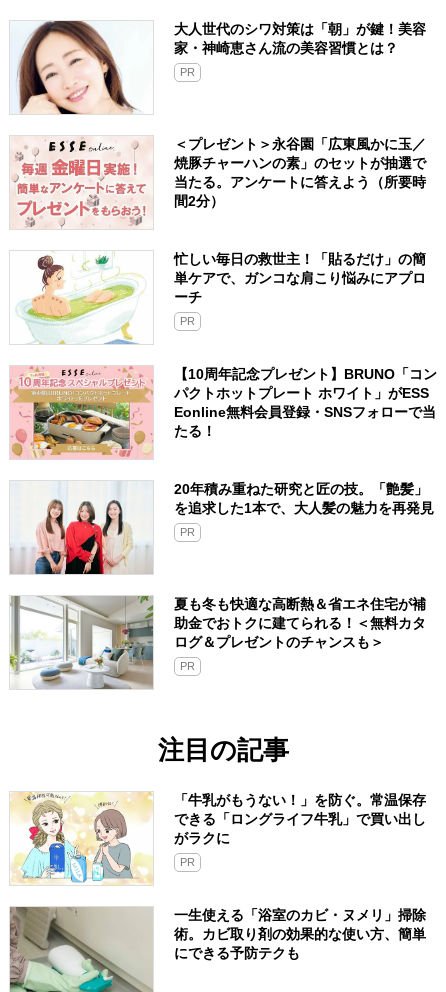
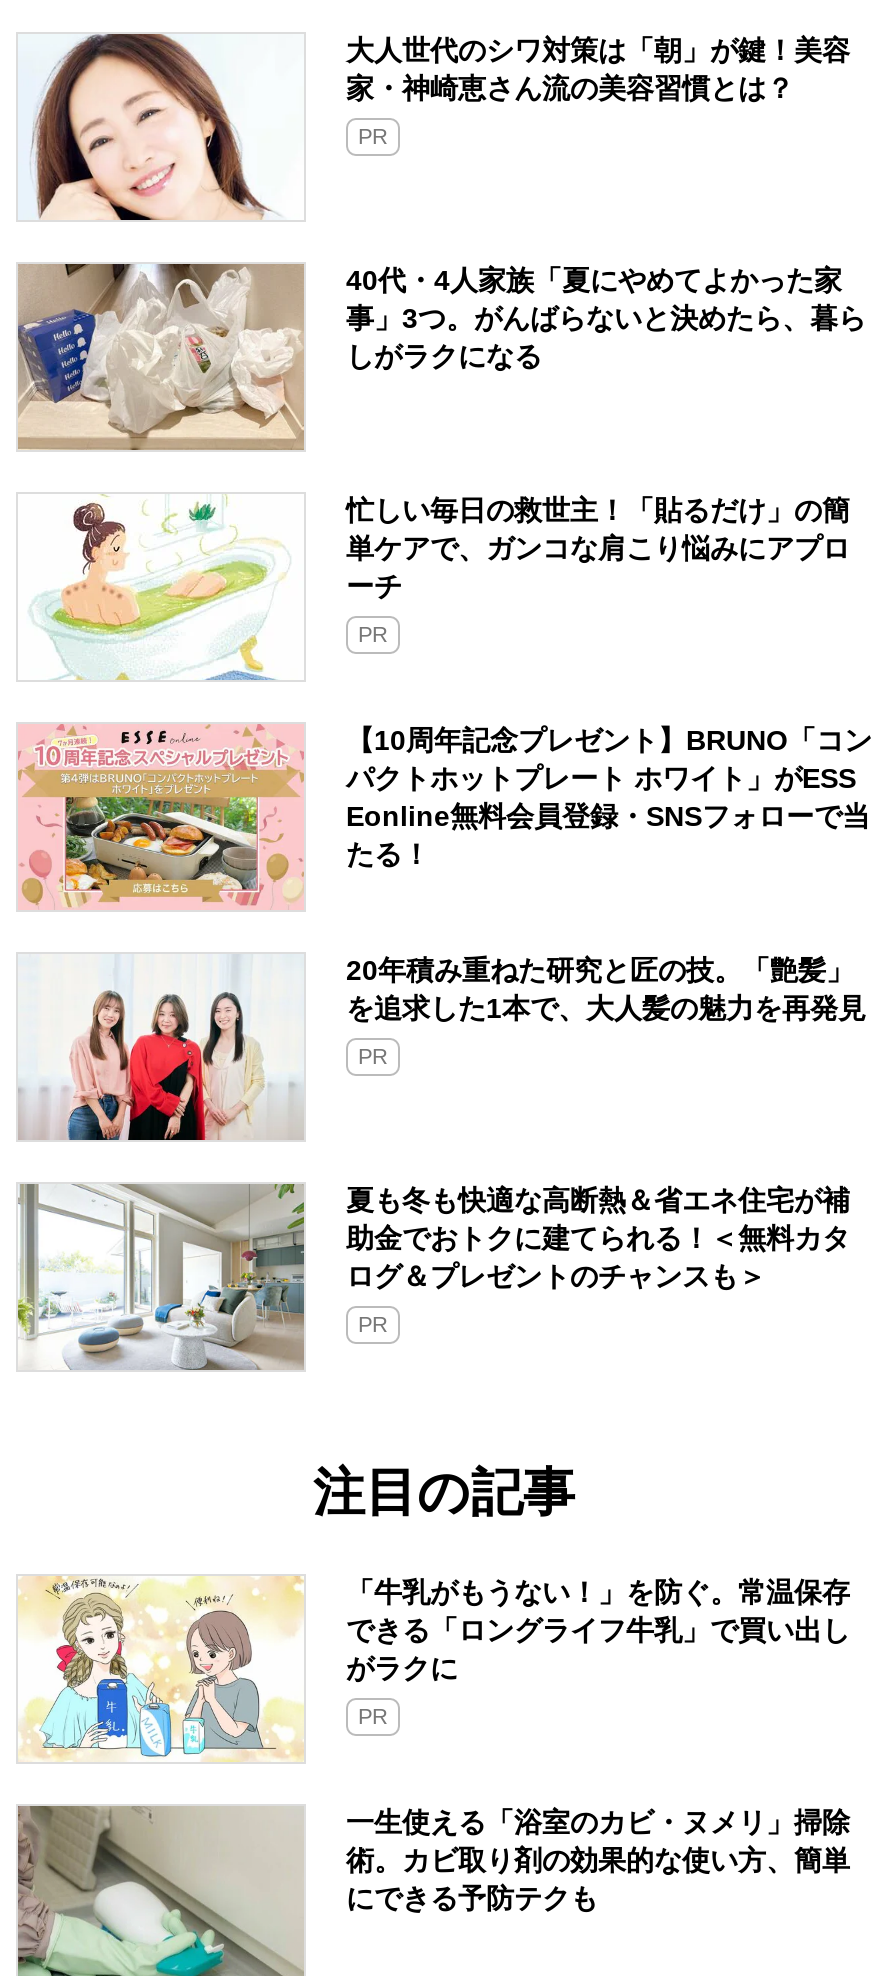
[10,136,426,229] [image] | ＜プレゼント＞永谷園「広東風かに玉／ | 焼豚チャーハンの素」のセットが抽選で | 当たる。アンケートに答えよう（所要時 | 間2分） -> [16,262,866,452] [image] | 40代・4人家族「夏にやめてよかった家 | 事」3つ。がんばらないと決めたら、暮ら | しがラクになる

